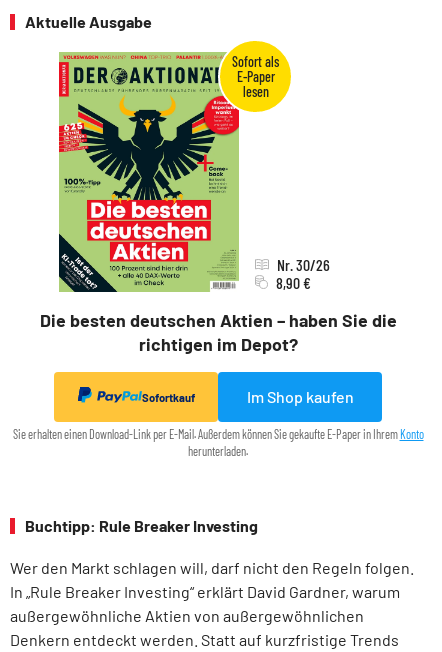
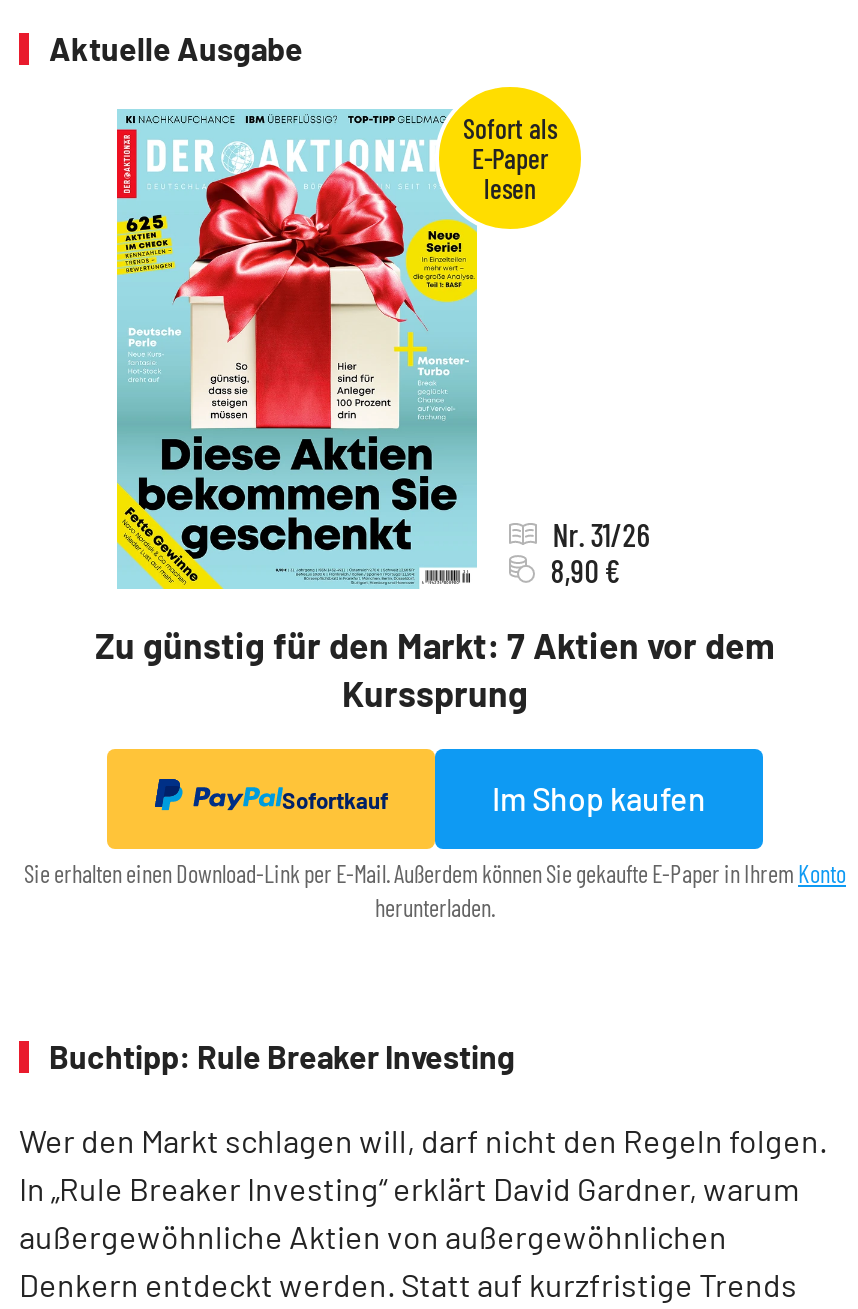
[39,51,396,355] [image] | Die besten deutschen Aktien – haben Sie die | richtigen im Depot? -> [95,109,775,715] [image] | Zu günstig für den Markt: 7 Aktien vor dem | Kurssprung
[277,255,330,274] Nr. 30/26 -> [553,515,651,553] Nr. 31/26

